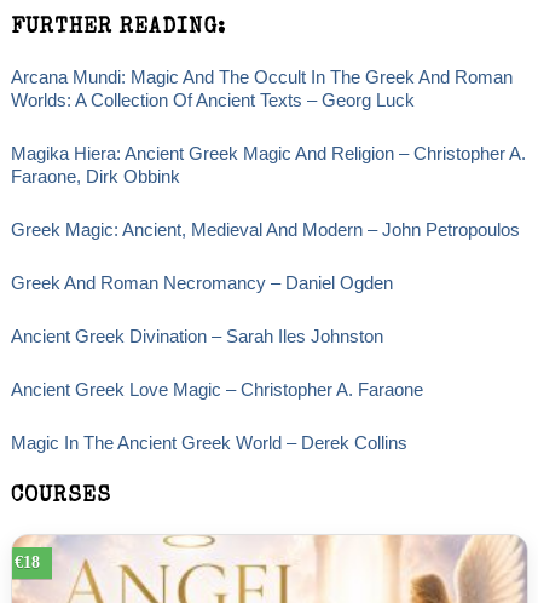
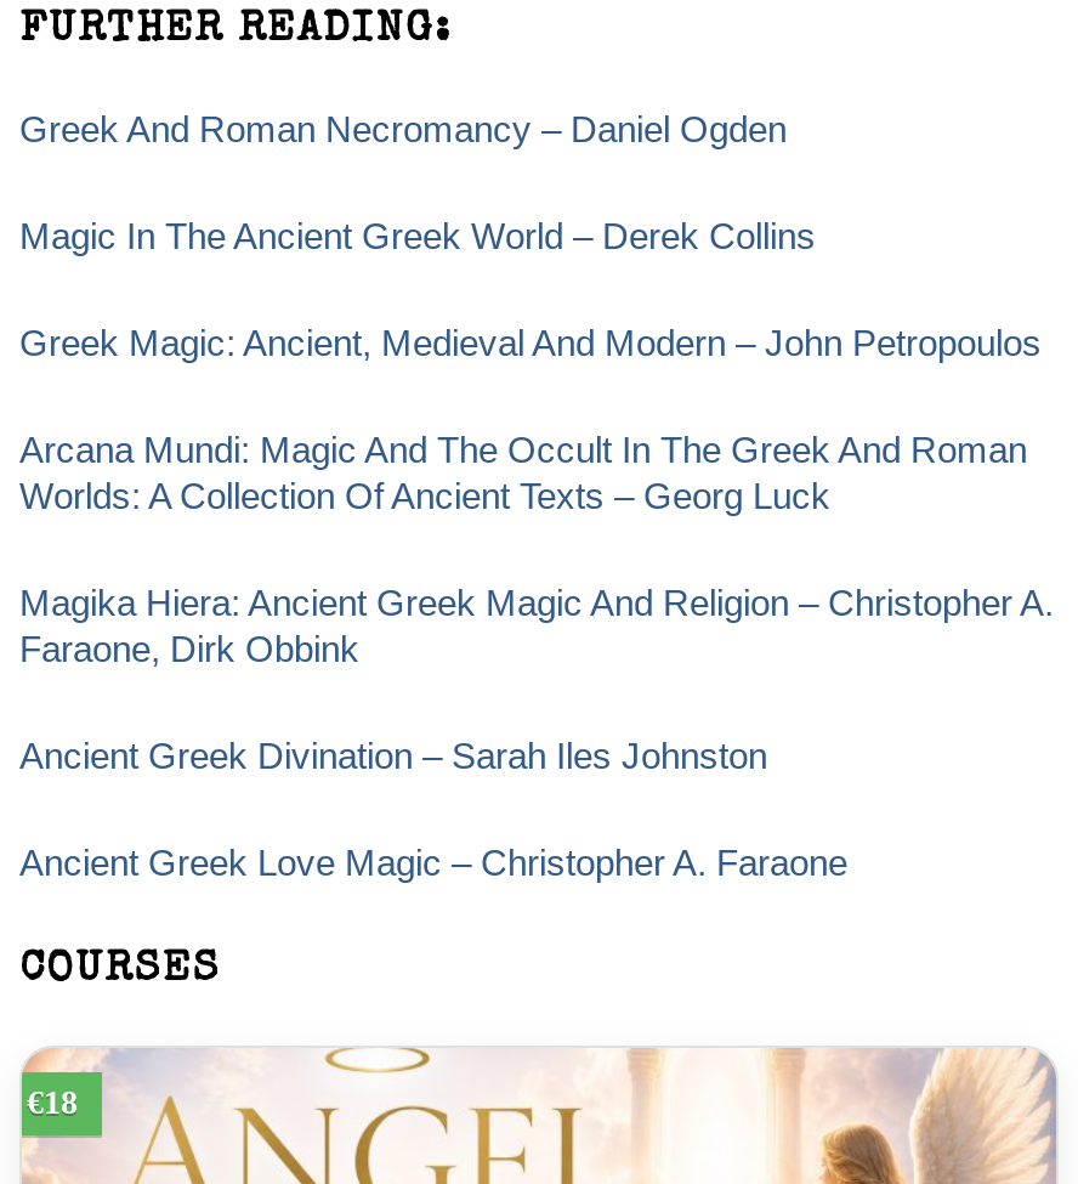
moved [11,67,526,187] -> [19,429,1054,670]: Arcana Mundi: Magic And The Occult In The Greek And Roman | Worlds: A Collection Of Ancient Texts – Georg Luck | Magika Hiera: Ancient Greek Magic And Religion – Christopher A. | Faraone, Dirk Obbink
moved [11,220,520,293] -> [19,109,1042,364]: Greek Magic: Ancient, Medieval And Modern – John Petropoulos | Greek And Roman Necromancy – Daniel Ogden
moved [11,326,423,400] -> [19,735,847,884]: Ancient Greek Divination – Sarah Iles Johnston | Ancient Greek Love Magic – Christopher A. Faraone
moved [11,433,407,453] -> [19,216,816,257]: Magic In The Ancient Greek World – Derek Collins

